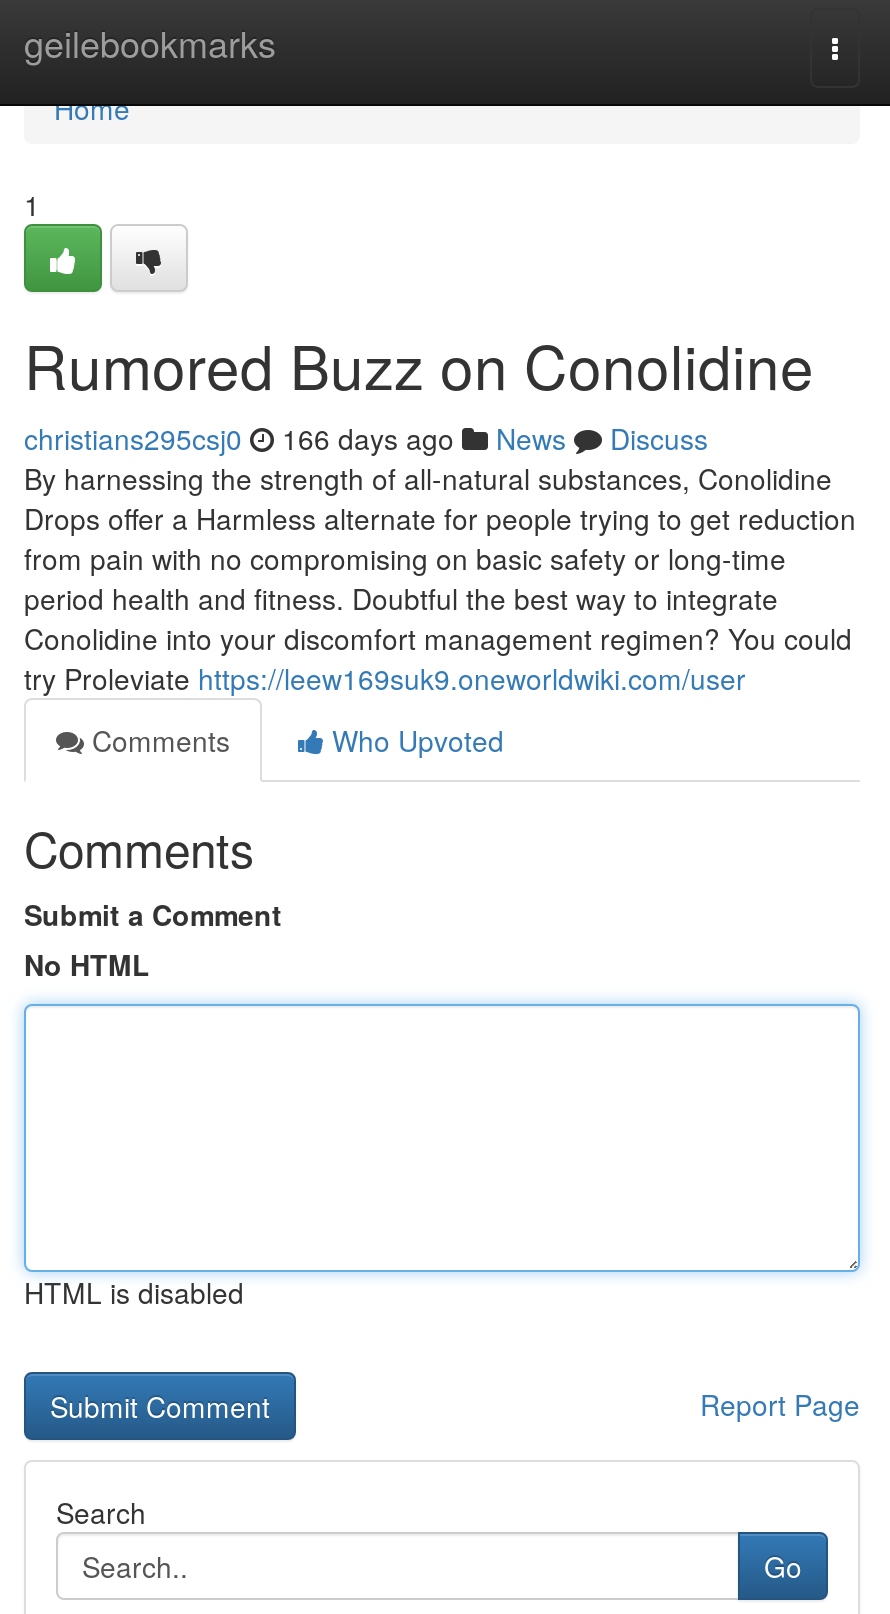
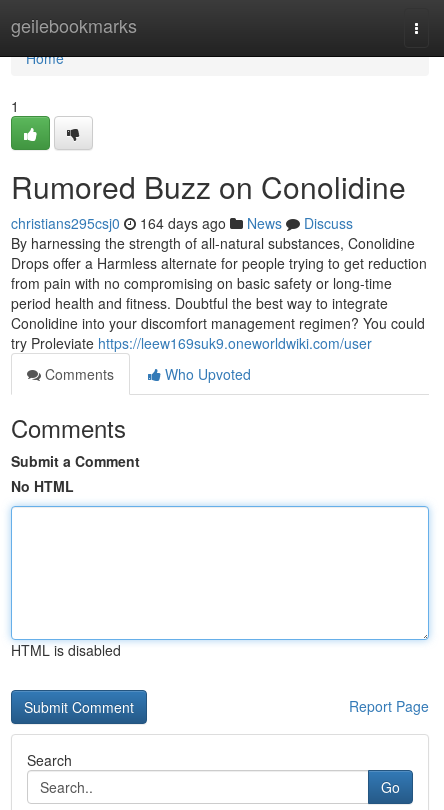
[24,418,708,458] christians295csj0 166 days ago News Discuss -> [11,213,353,233] christians295csj0 164 days ago News Discuss

